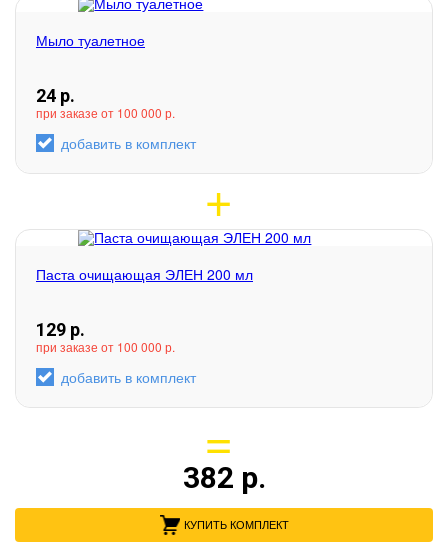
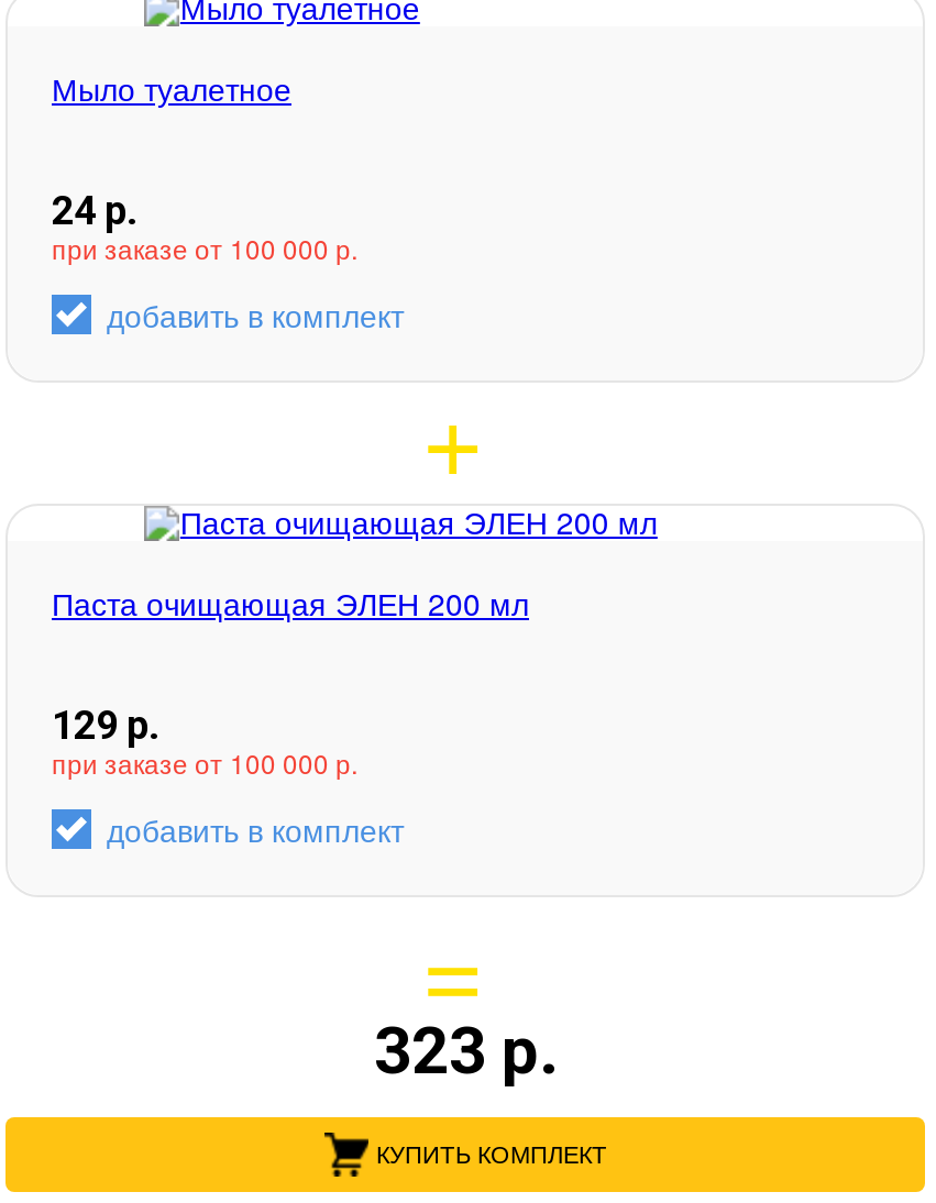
[182,460,265,495] 382 р. -> [374,1012,557,1089] 323 р.

